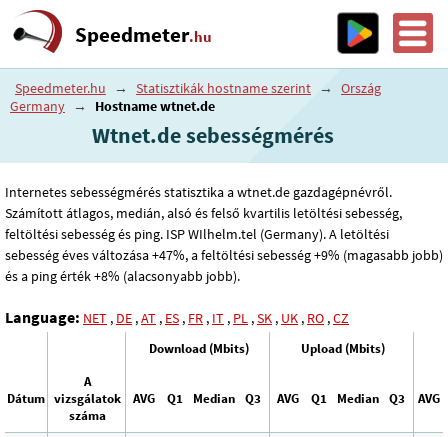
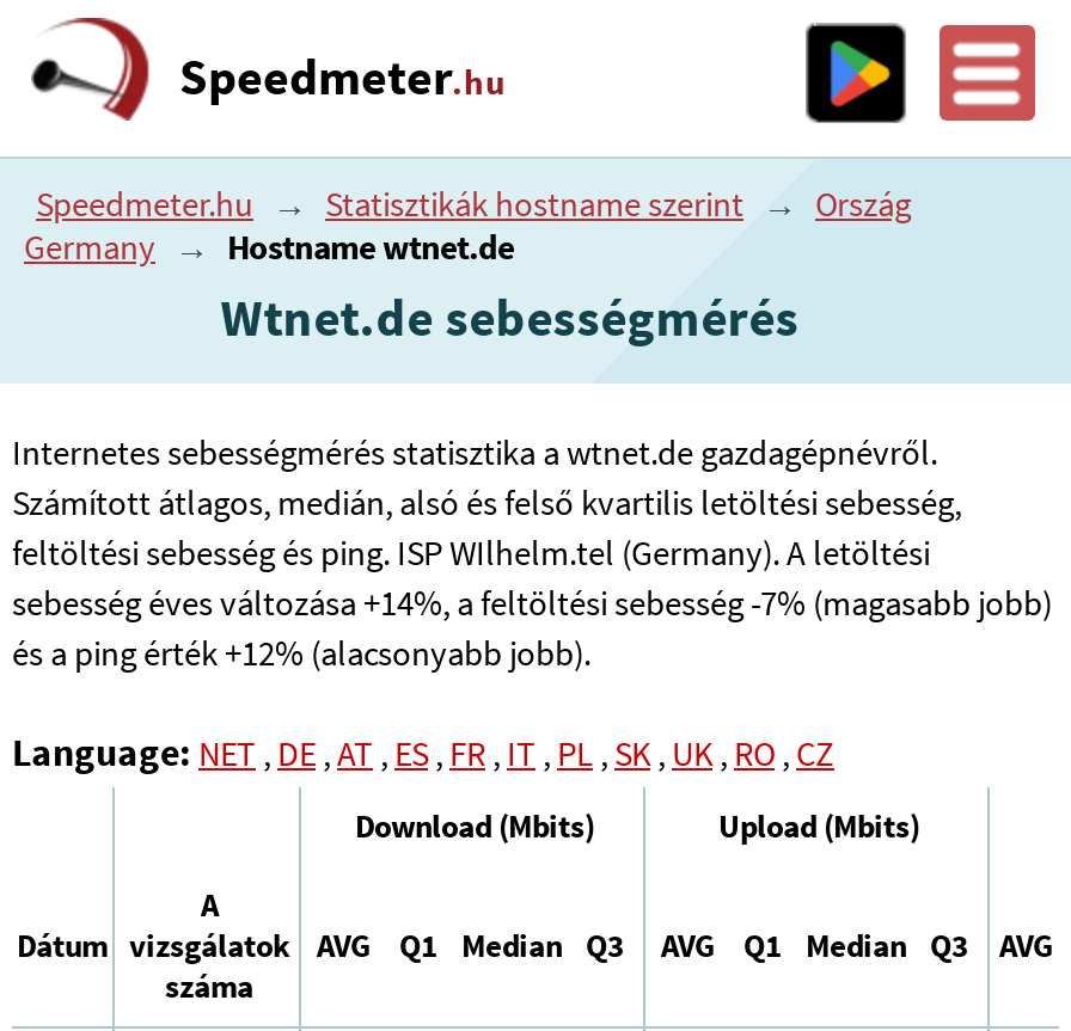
[5,246,443,264] sebesség éves változása +47%, a feltöltési sebesség +9% (magasabb jobb) -> [12,583,1052,626] sebesség éves változása +14%, a feltöltési sebesség -7% (magasabb jobb)
[5,267,240,285] és a ping érték +8% (alacsonyabb jobb). -> [12,633,590,676] és a ping érték +12% (alacsonyabb jobb).

